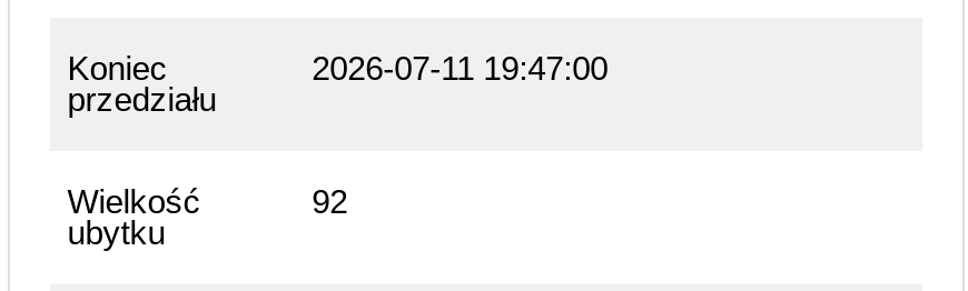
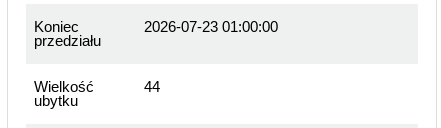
[312,49,608,87] 2026-07-11 19:47:00 -> [144,18,278,35] 2026-07-23 01:00:00
[312,182,347,220] 92 -> [144,78,160,95] 44

